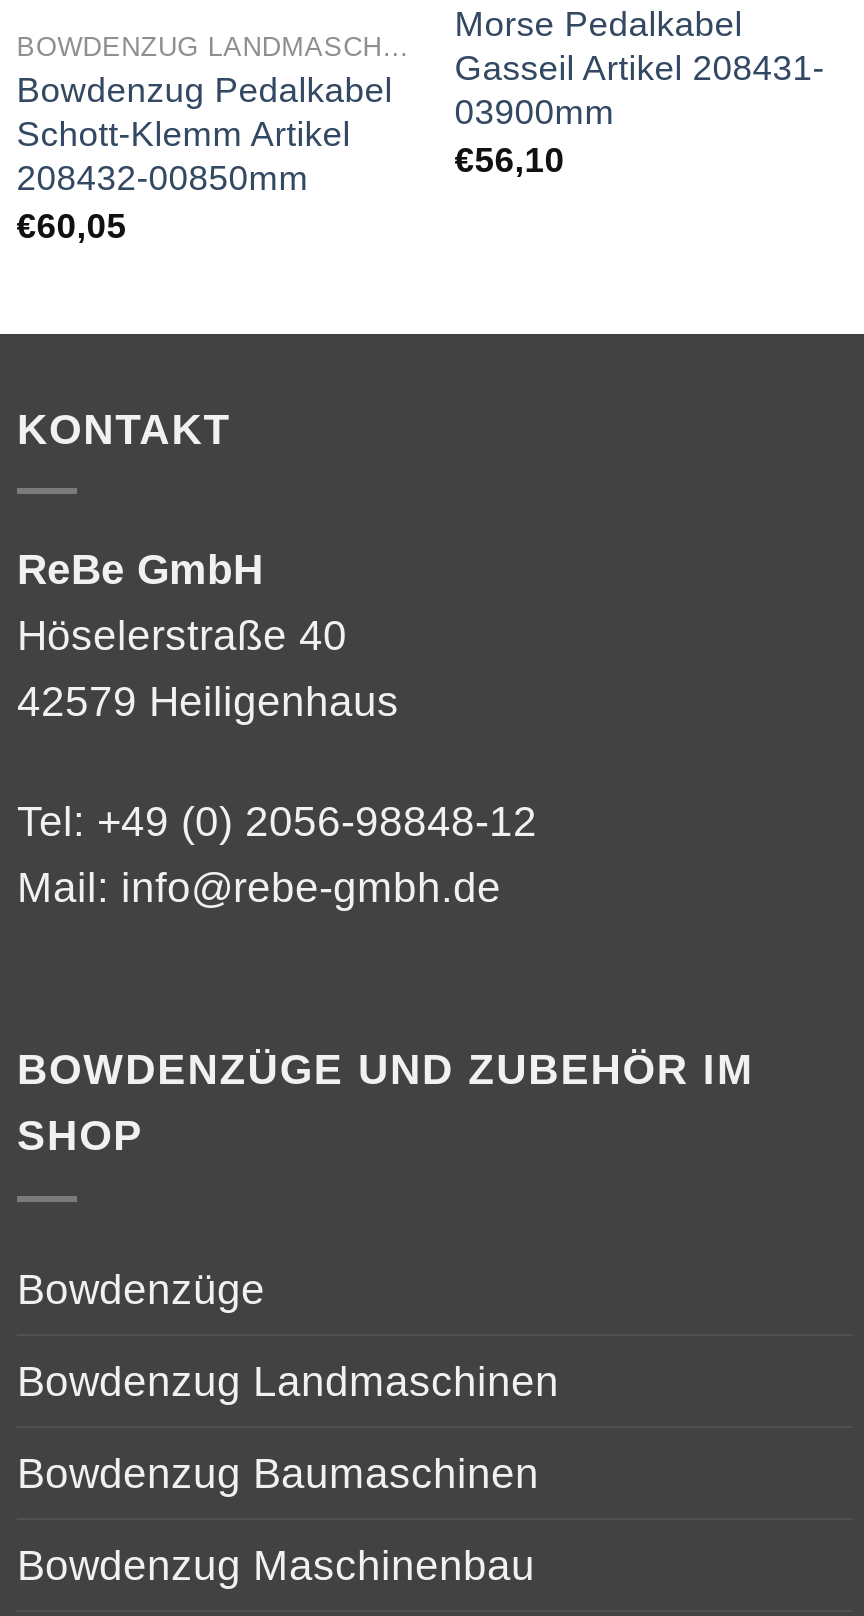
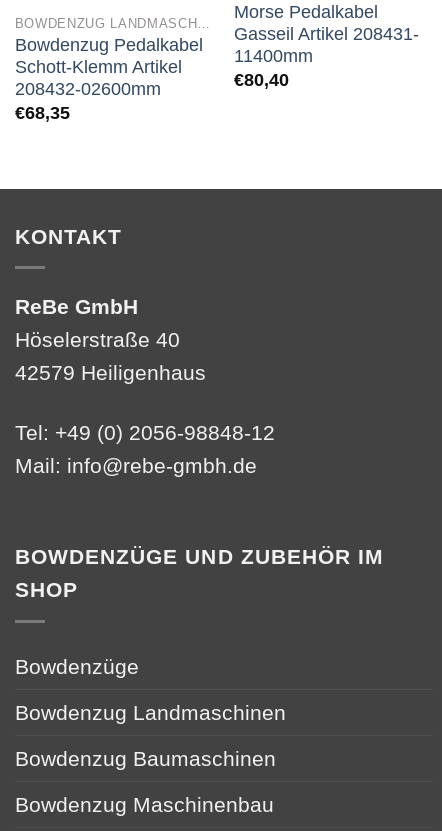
[455,93,615,180] 03900mm | €56,10 -> [234,46,313,90] 11400mm | €80,40
[17,159,309,246] 208432-00850mm | €60,05 -> [15,79,161,123] 208432-02600mm | €68,35

